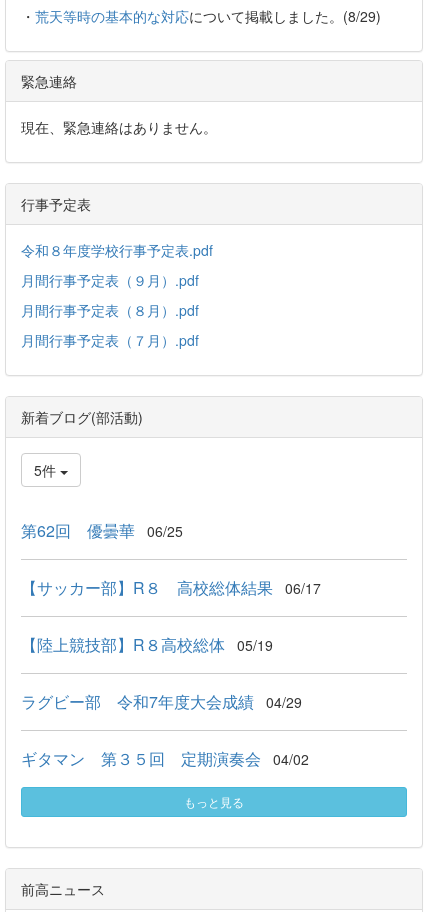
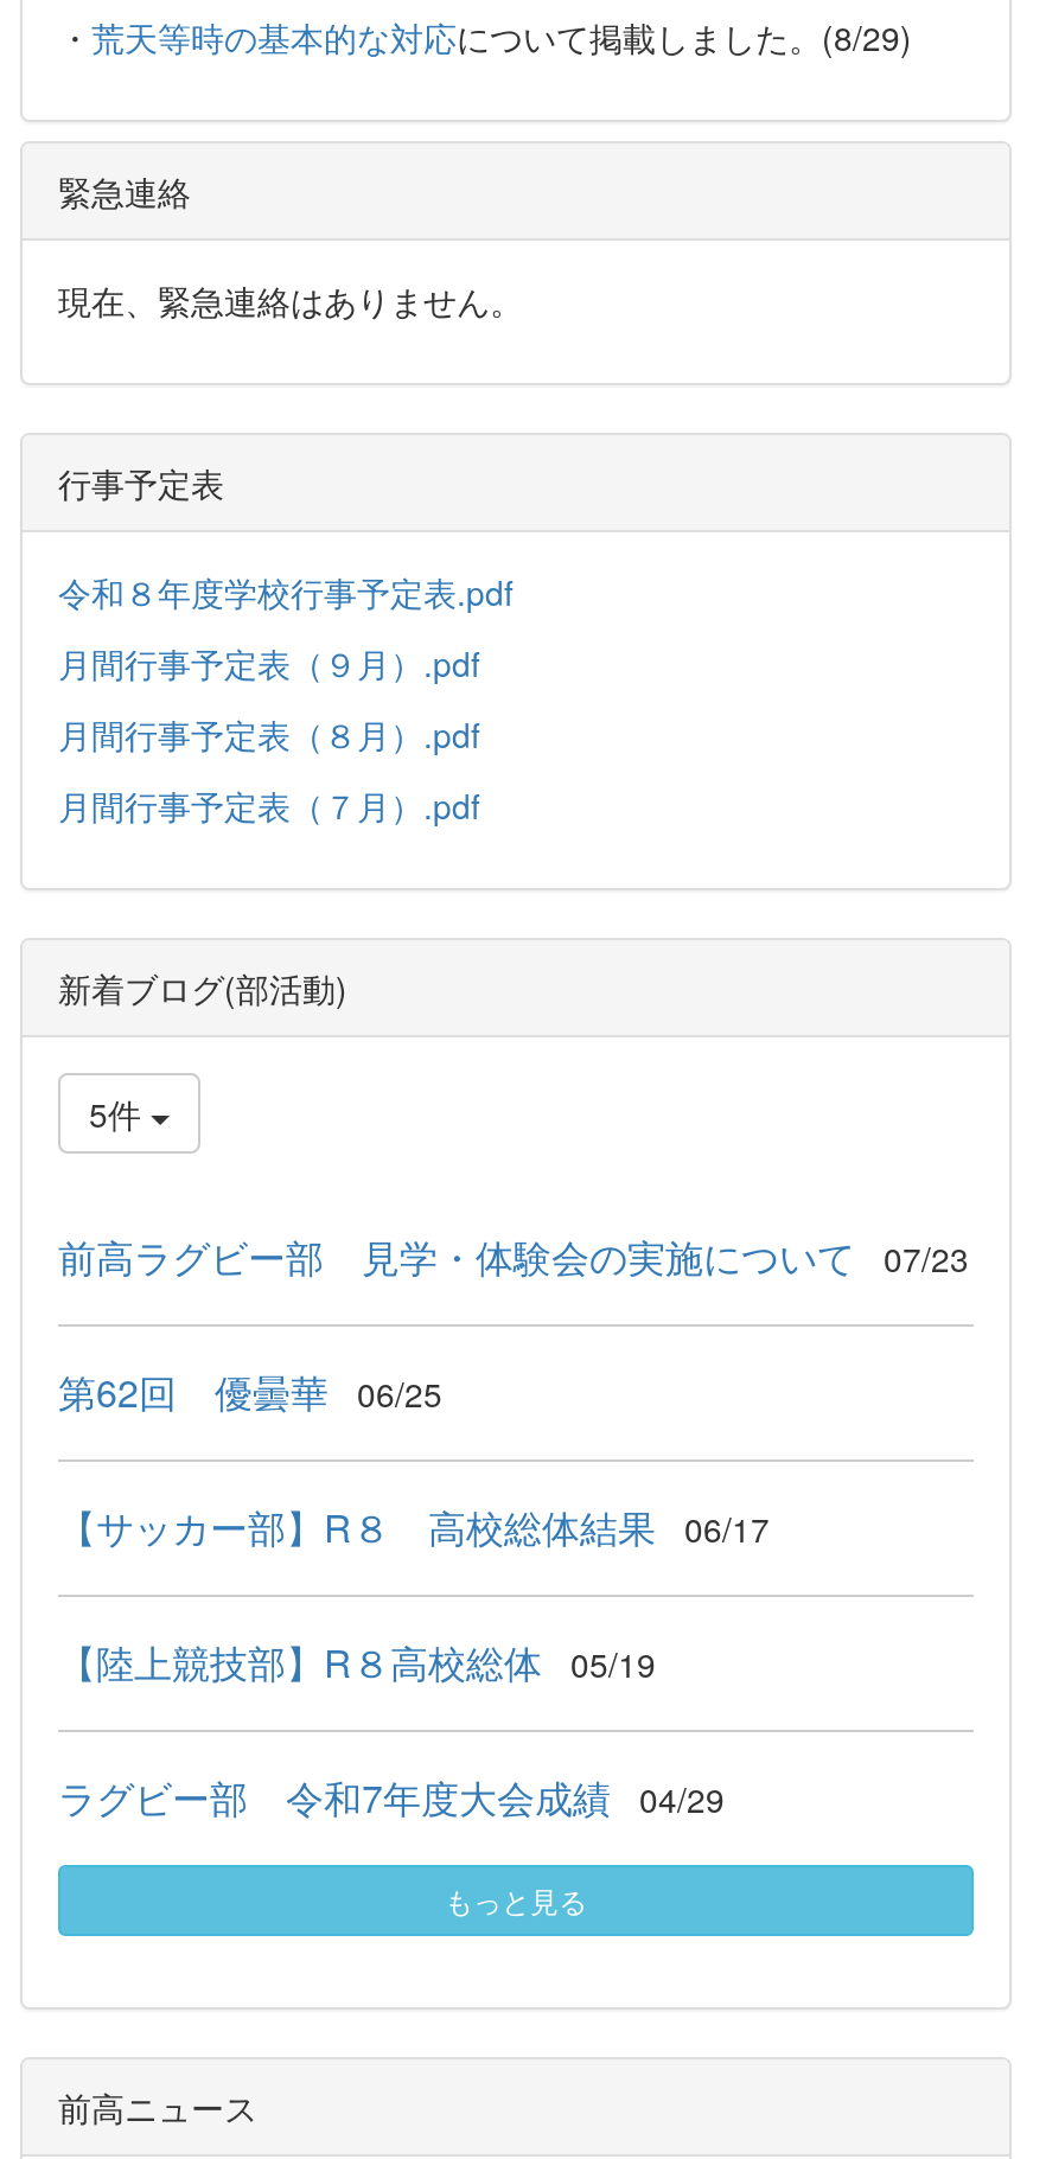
none -> [58,1230,969,1285] 前高ラグビー部 見学・体験会の実施について 07/23
moved [21,519,321,713] -> [58,1365,770,1825]: 第62回 優曇華 06/25 | 【サッカー部】R８ 高校総体結果 06/17 | 【陸上競技部】R８高校総体 05/19 | ラグビー部 令和7年度大会成績 04/29
[21,747,309,770] ギタマン 第３５回 定期演奏会 04/02 -> none

